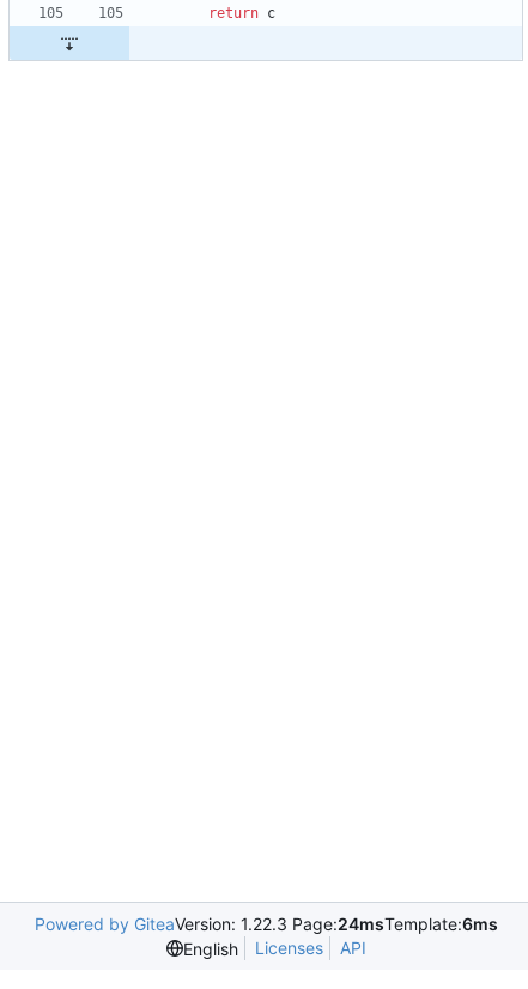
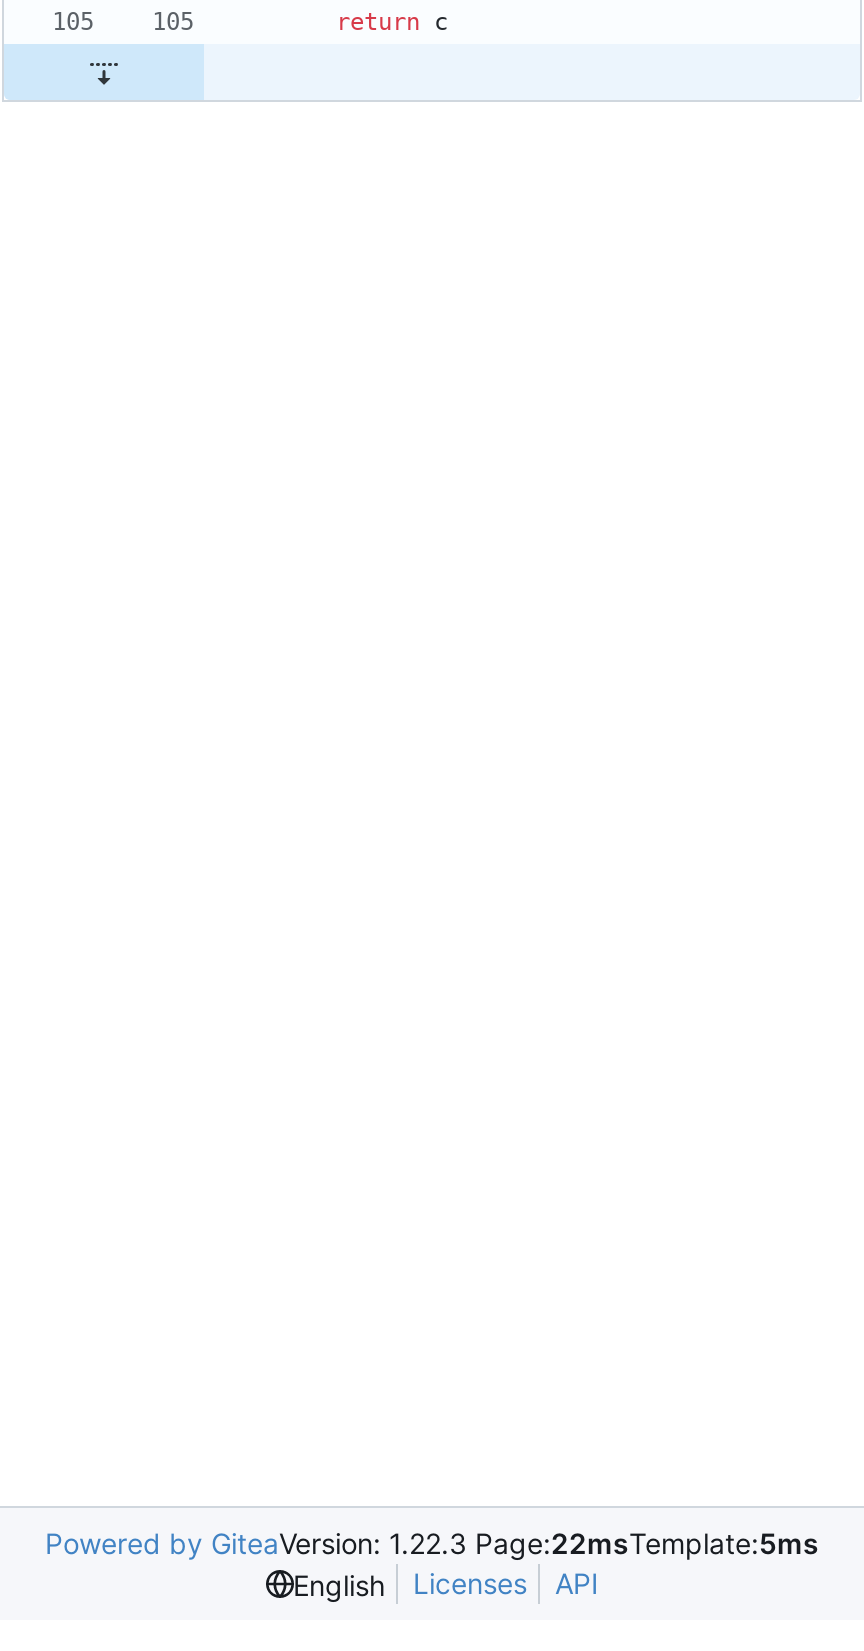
[34,914,497,934] Powered by GiteaVersion: 1.22.3 Page:24msTemplate:6ms -> [45,1526,819,1560] Powered by GiteaVersion: 1.22.3 Page:22msTemplate:5ms

